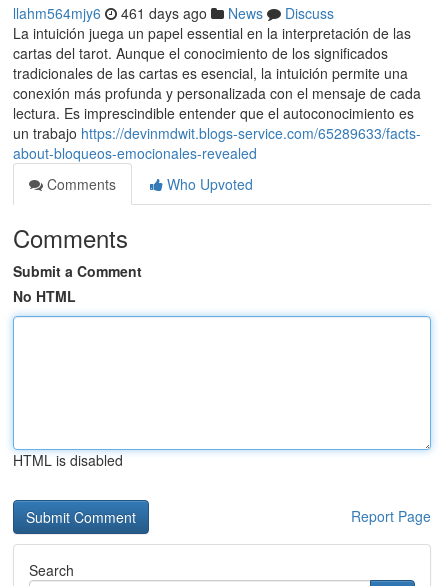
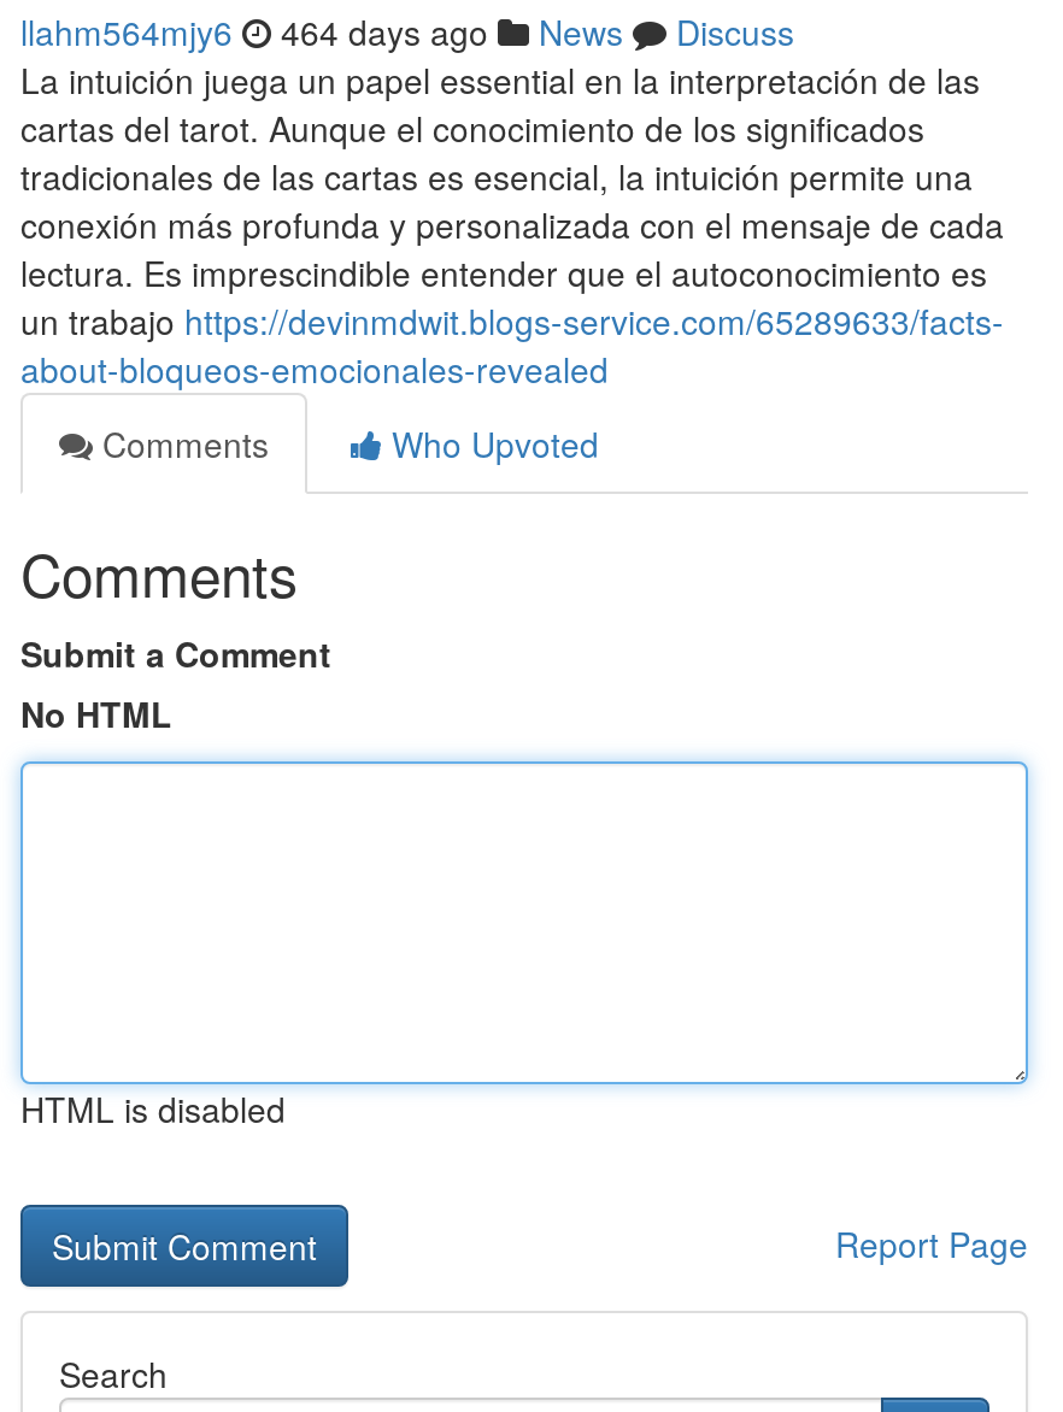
[13,3,334,23] llahm564mjy6 461 days ago News Discuss -> [20,7,794,55] llahm564mjy6 464 days ago News Discuss

